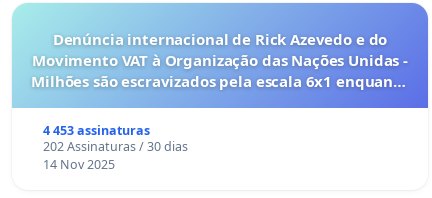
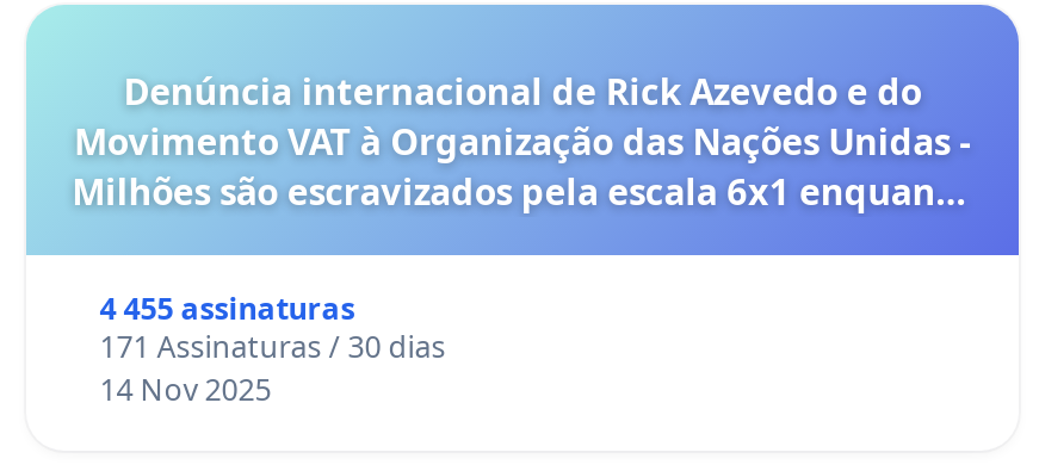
[43,122,150,139] 4 453 assinaturas -> [100,290,355,330] 4 455 assinaturas
[43,138,188,155] 202 Assinaturas / 30 dias -> [100,328,446,368] 171 Assinaturas / 30 dias

